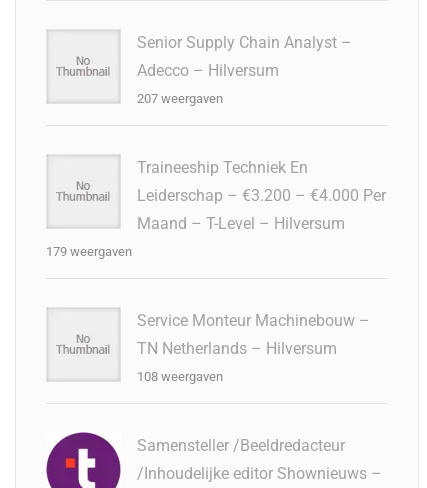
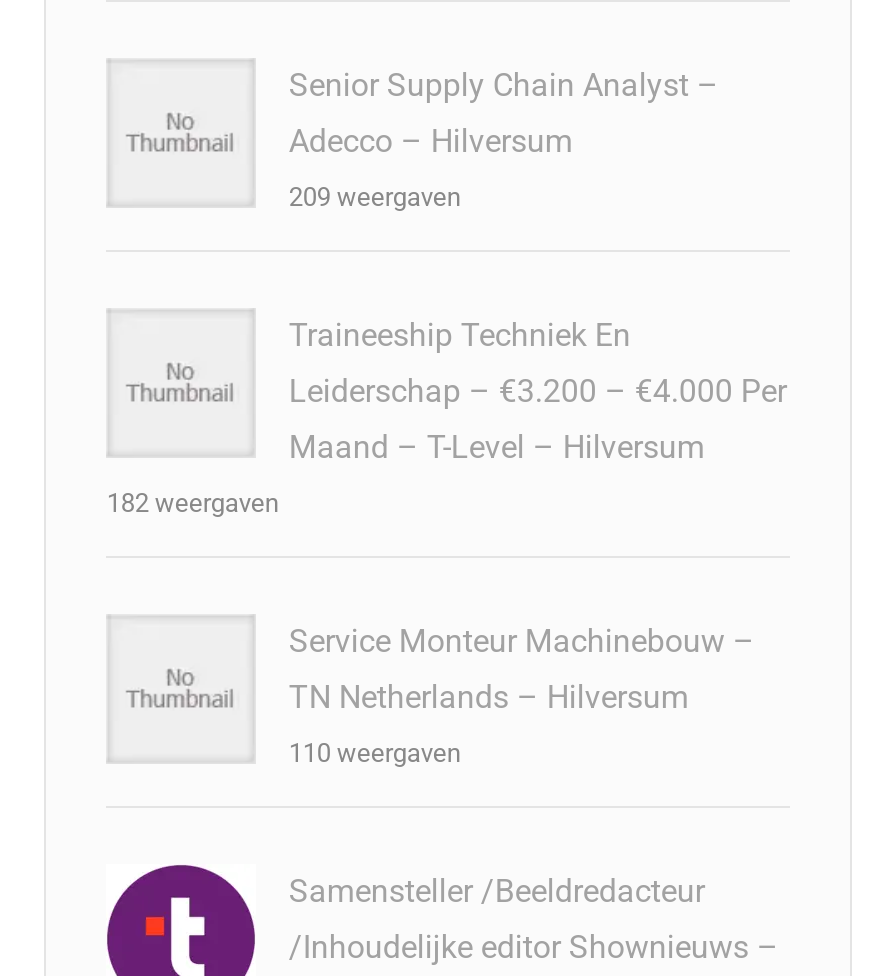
[137,91,223,106] 207 weergaven -> [289,182,461,212] 209 weergaven
[46,244,132,259] 179 weergaven -> [107,488,279,518] 182 weergaven
[137,369,223,384] 108 weergaven -> [289,738,461,768] 110 weergaven

